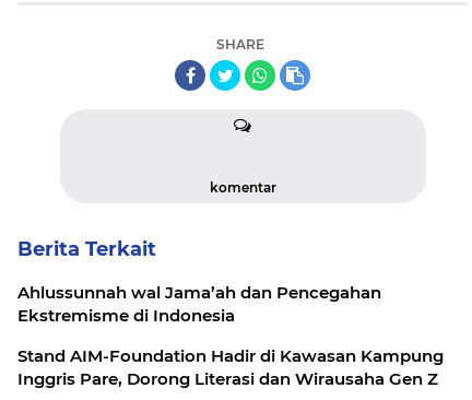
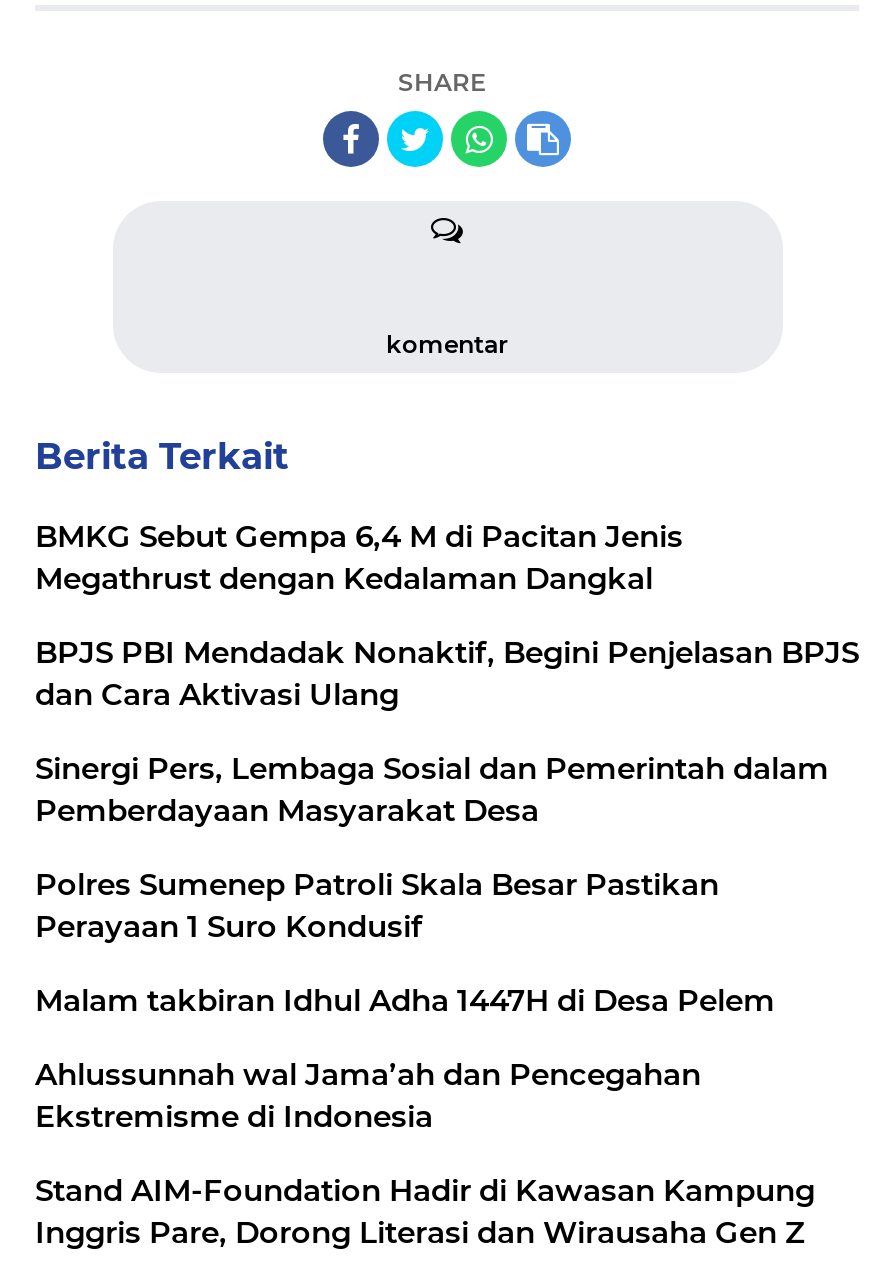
none -> [35,518,859,1020] BMKG Sebut Gempa 6,4 M di Pacitan Jenis | Megathrust dengan Kedalaman Dangkal | BPJS PBI Mendadak Nonaktif, Begini Penjelasan BPJS | dan Cara Aktivasi Ulang | Sinergi Pers, Lembaga Sosial dan Pemerintah dalam | Pemberdayaan Masyarakat Desa | Polres Sumenep Patroli Skala Besar Pastikan | Perayaan 1 Suro Kondusif | Malam takbiran Idhul Adha 1447H di Desa Pelem

